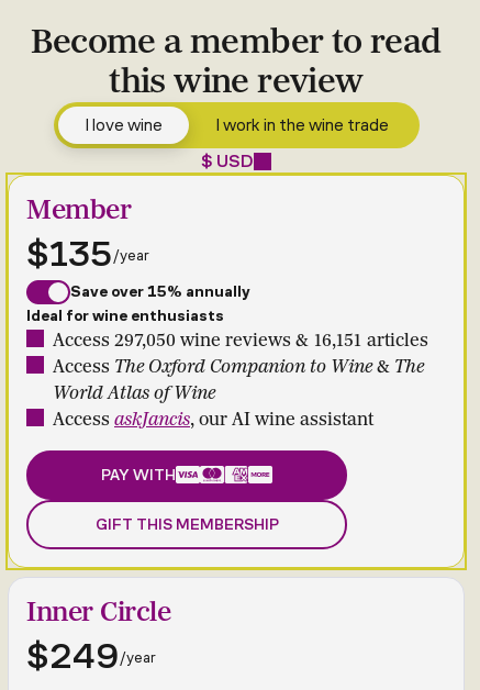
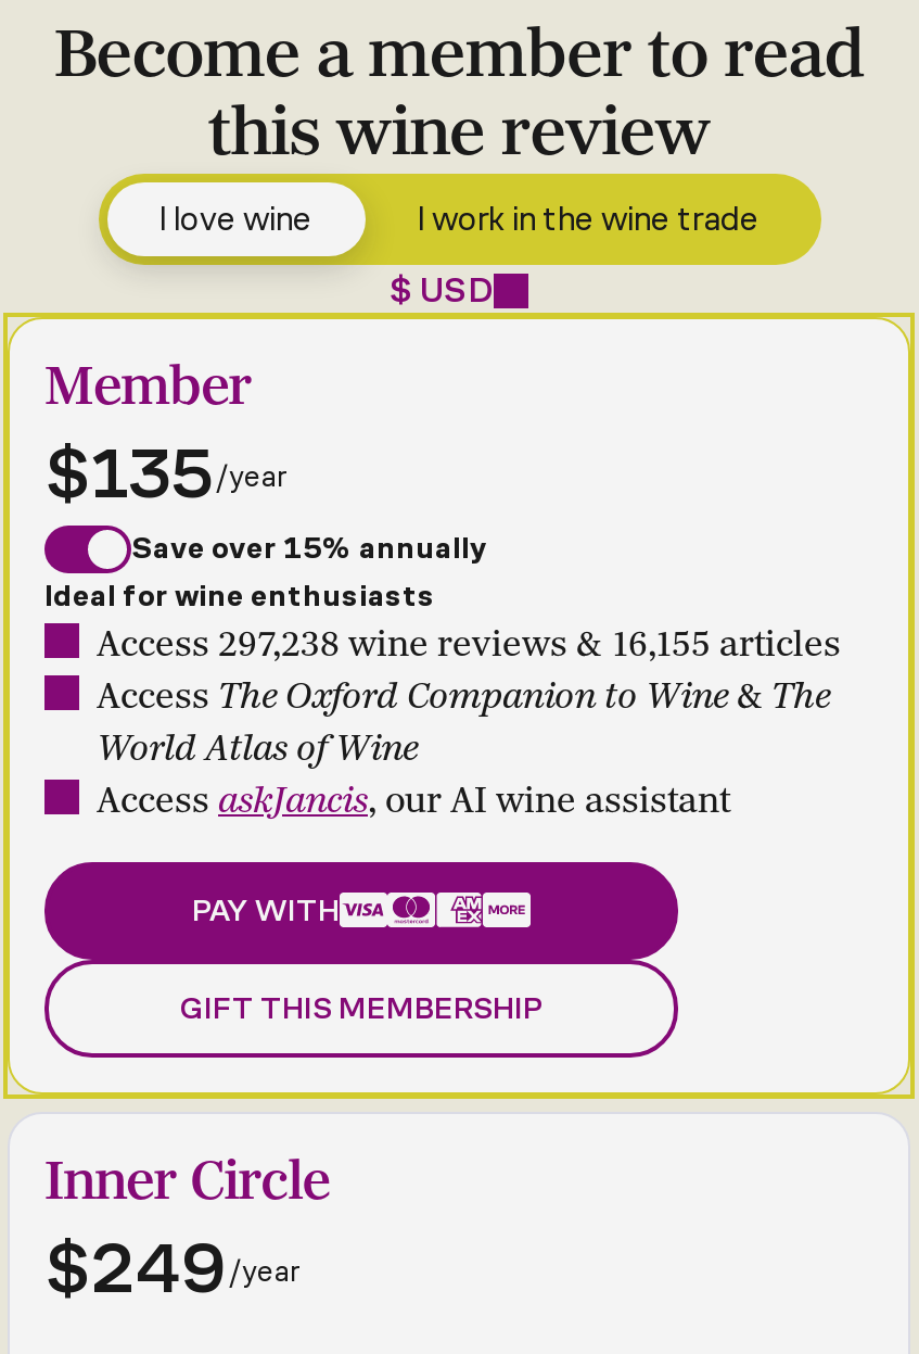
[53,328,428,351] Access 297,050 wine reviews & 16,151 articles -> [97,620,841,666] Access 297,238 wine reviews & 16,155 articles

